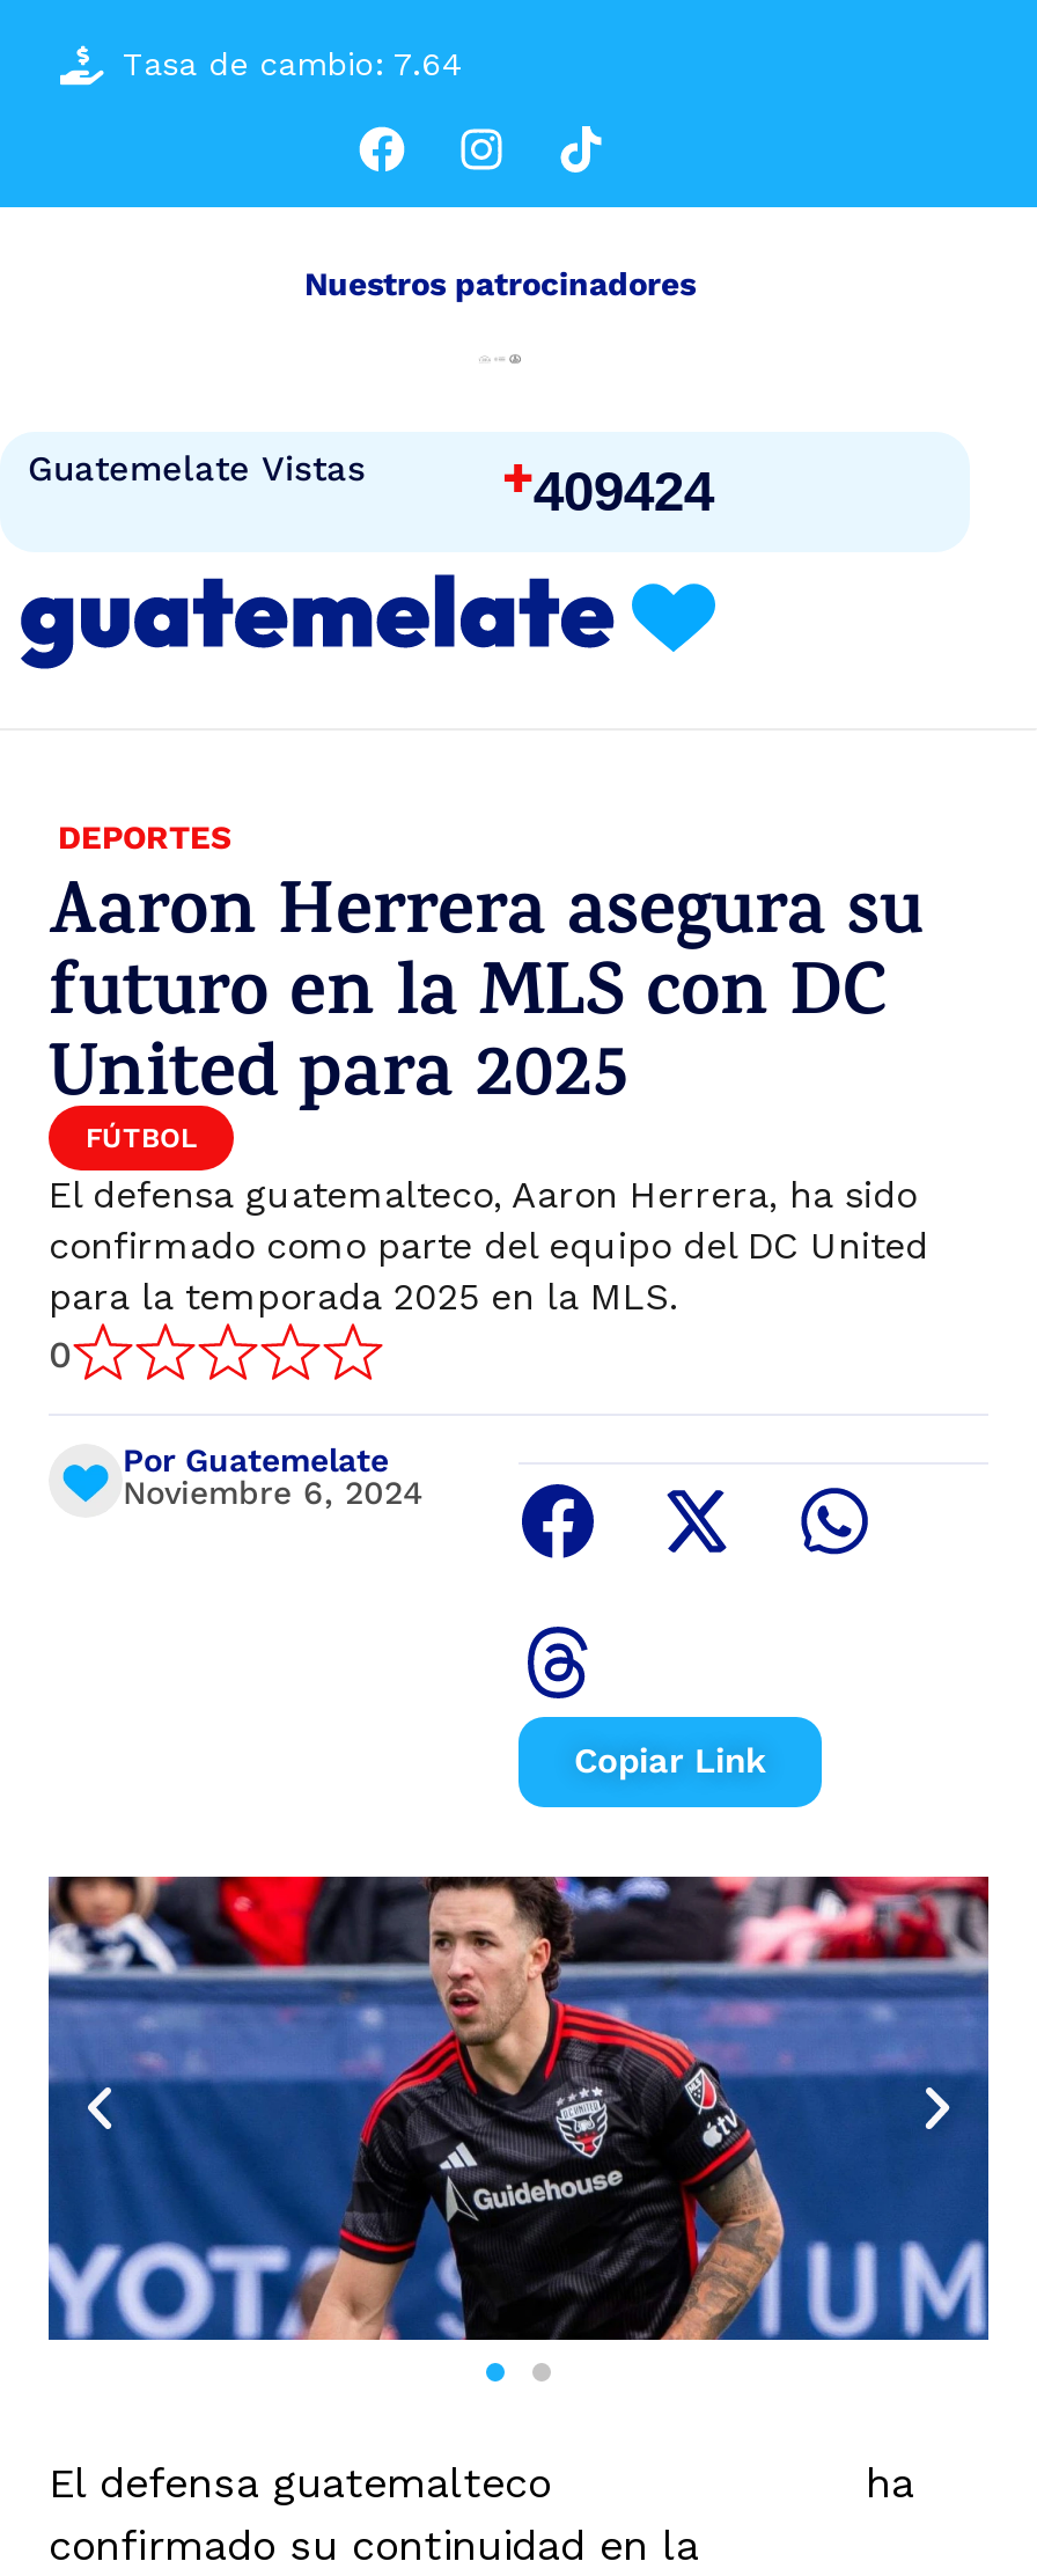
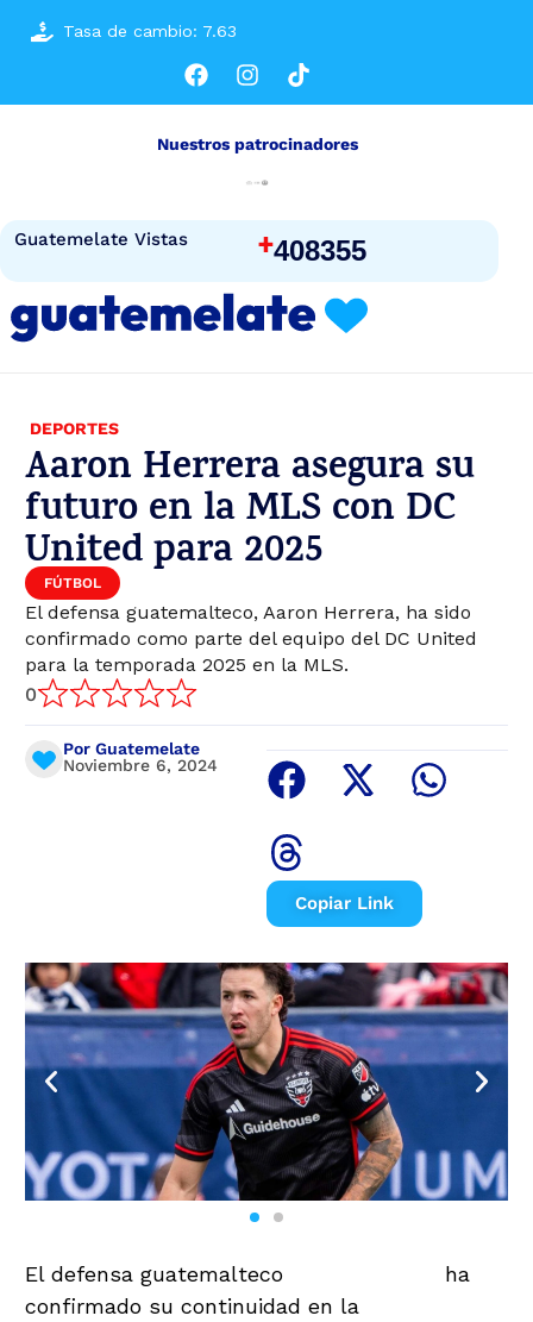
[123,45,461,82] Tasa de cambio: 7.64 -> [63,21,237,40] Tasa de cambio: 7.63
[503,446,714,522] +409424 -> [259,227,367,267] +408355

